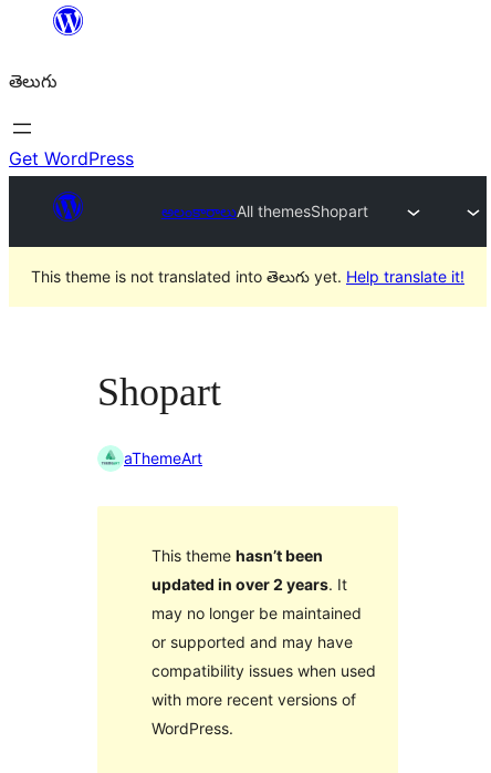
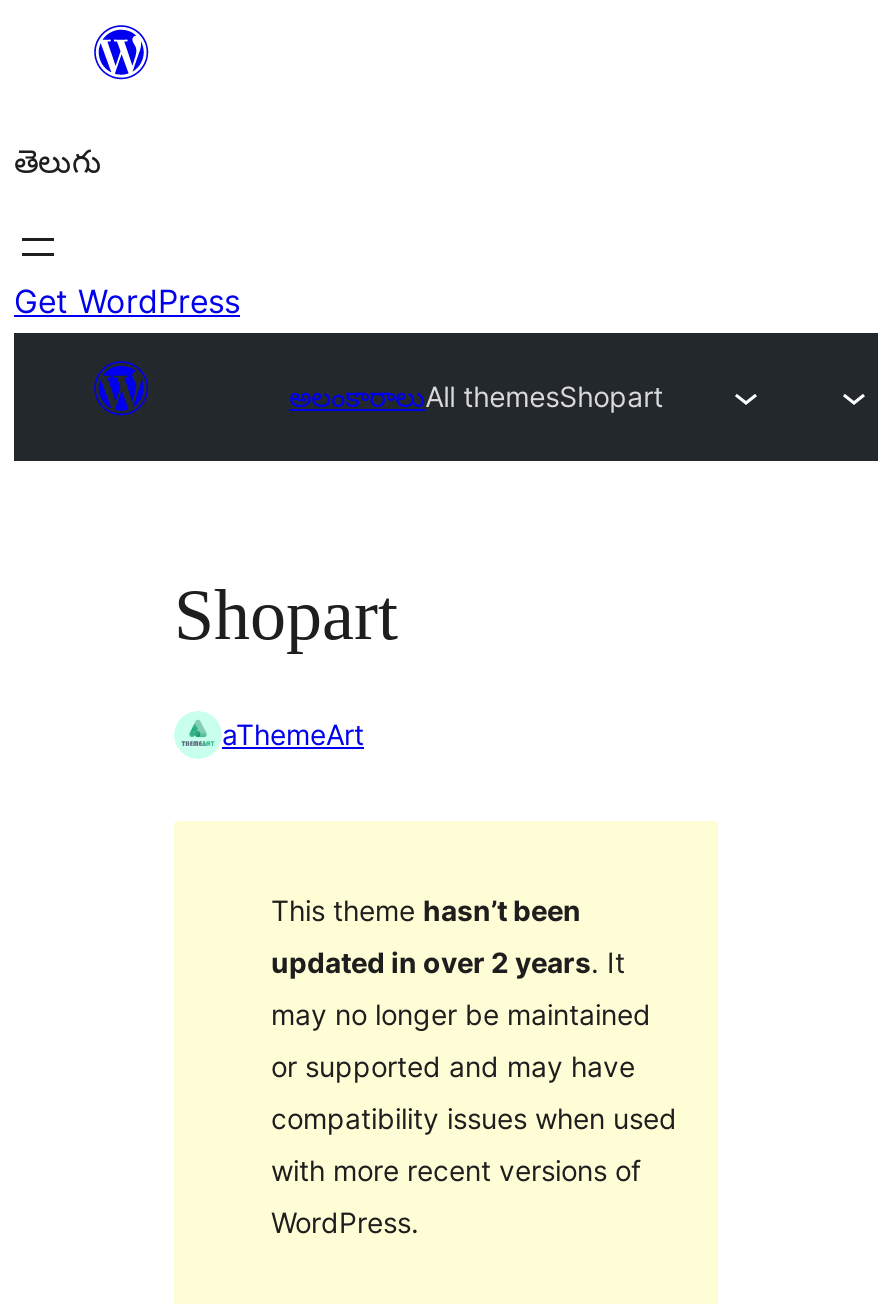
[31,267,464,286] This theme is not translated into తెలుగు yet. Help translate it! -> none

